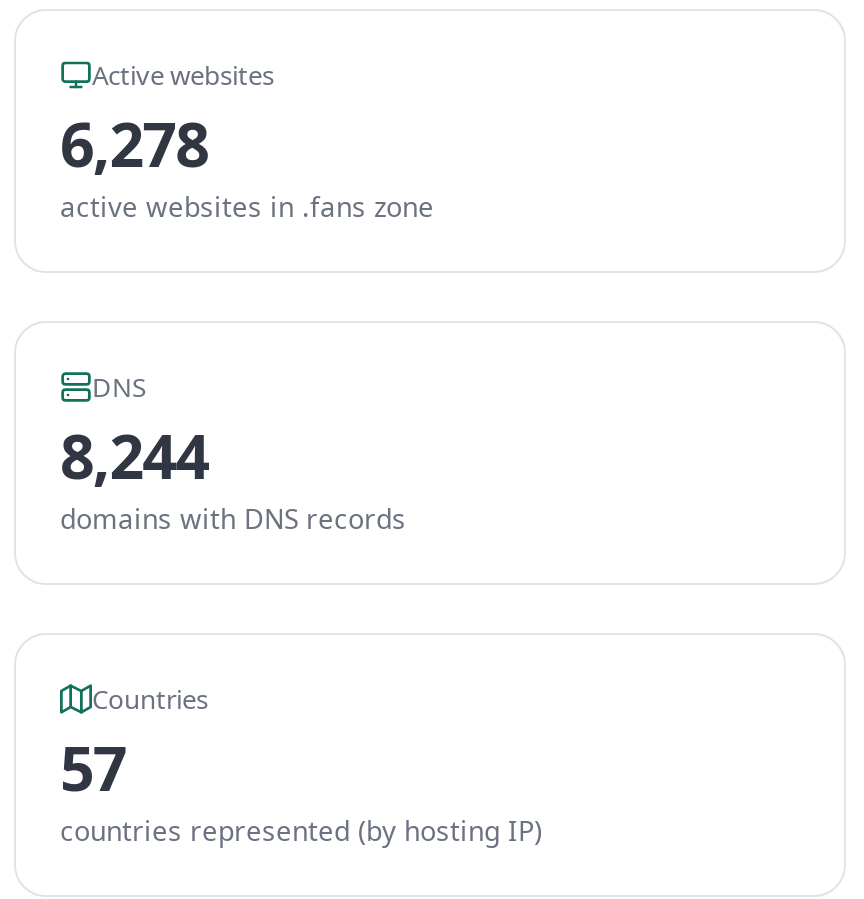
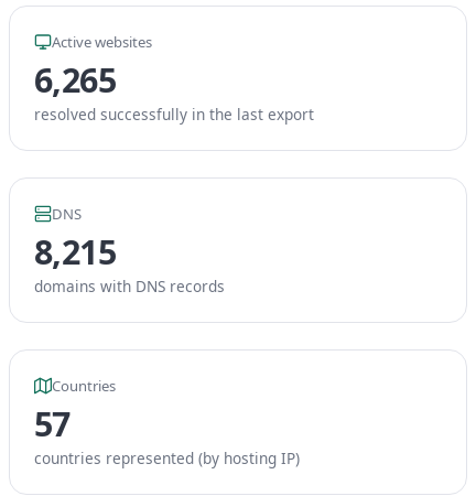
[60,103,434,225] 6,278 | active websites in .fans zone -> [34,57,314,125] 6,265 | resolved successfully in the last export
[60,415,208,497] 8,244 -> [34,229,116,274] 8,215

